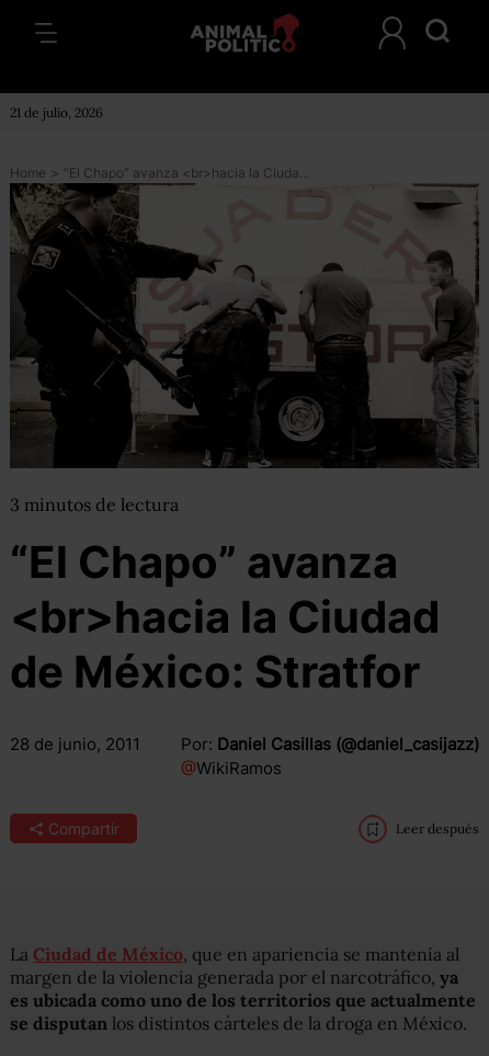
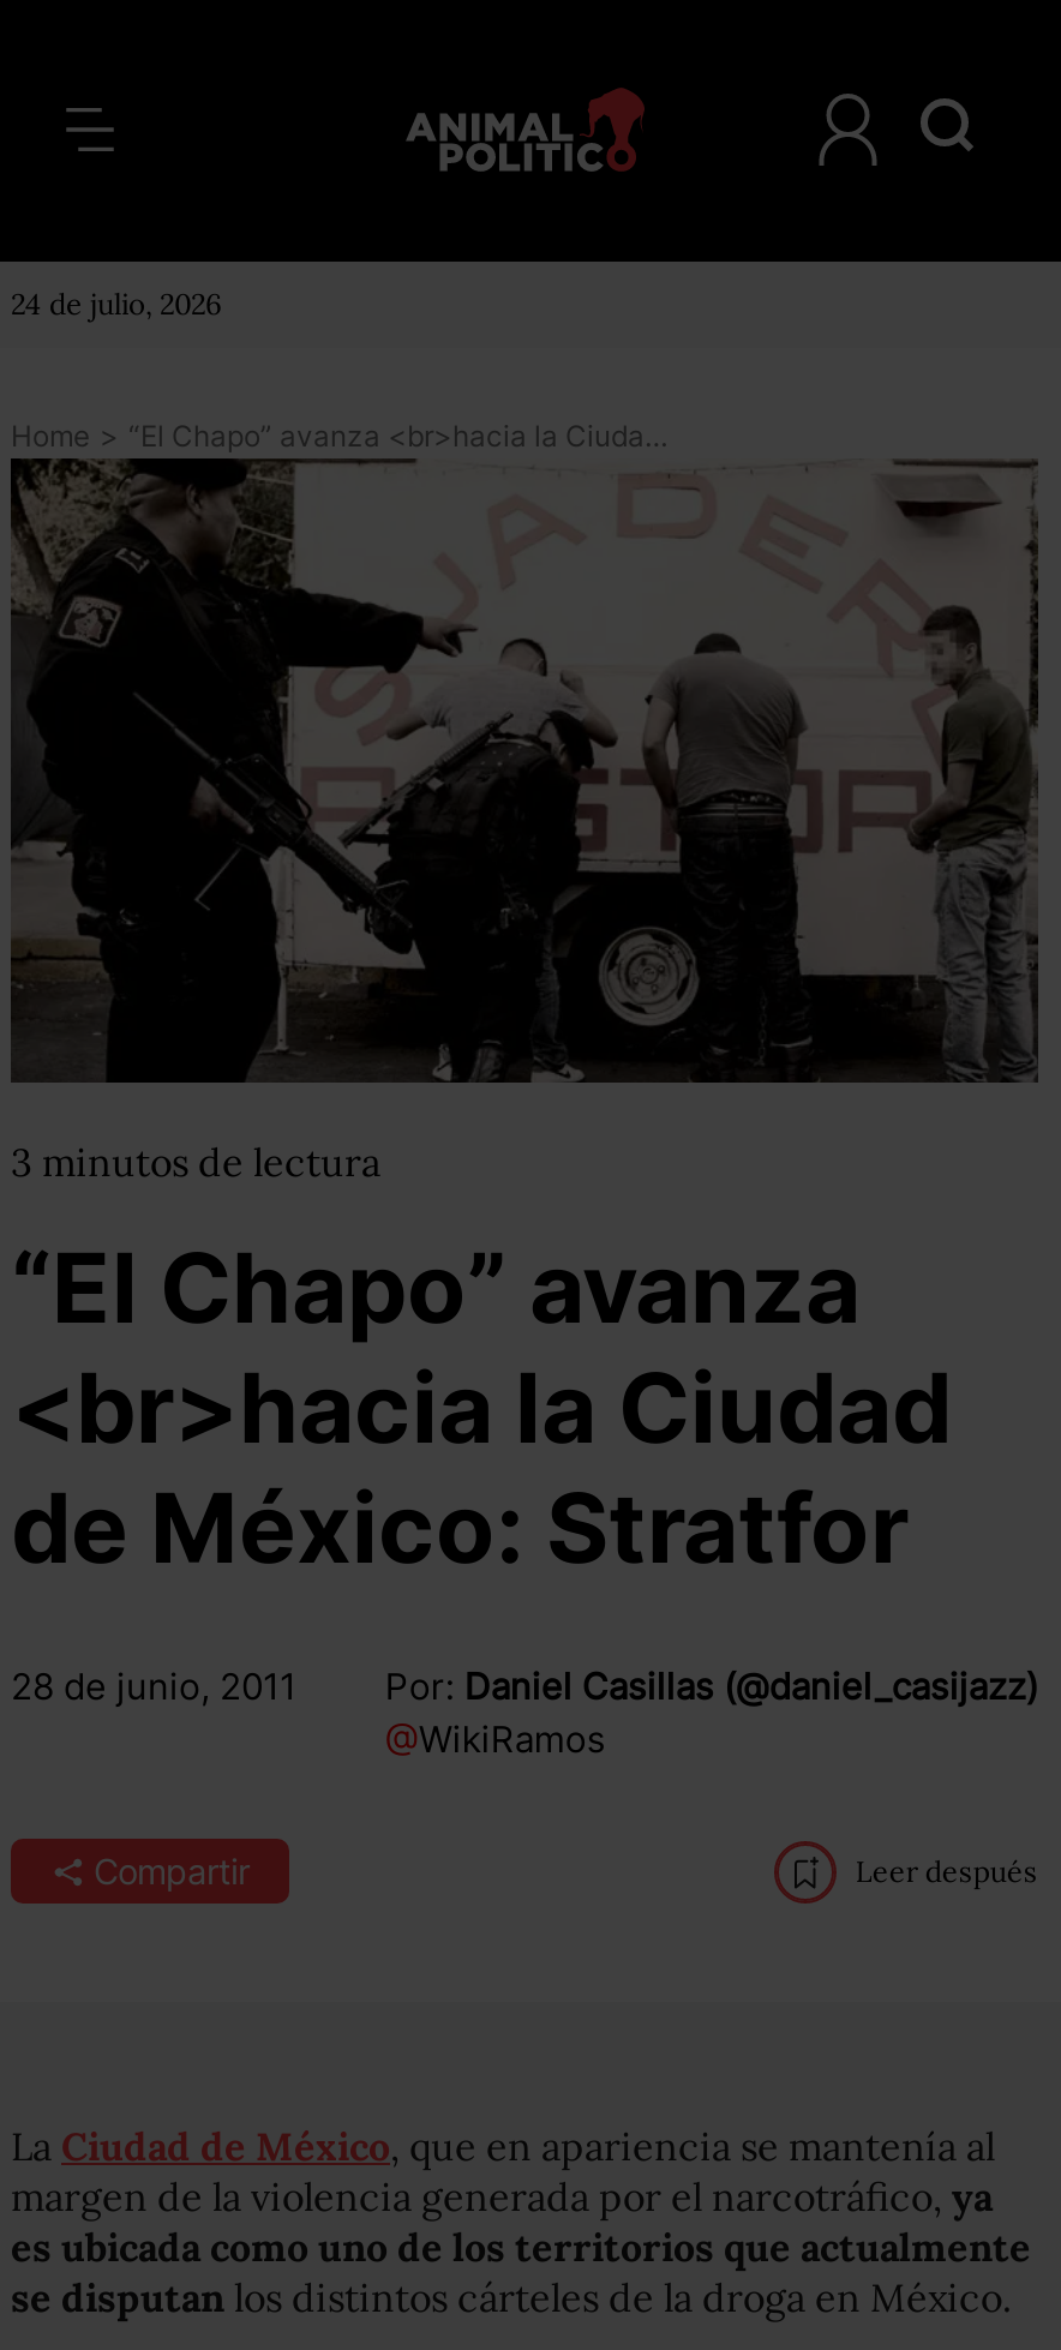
[10,104,103,121] 21 de julio, 2026 -> [11,286,222,322] 24 de julio, 2026

